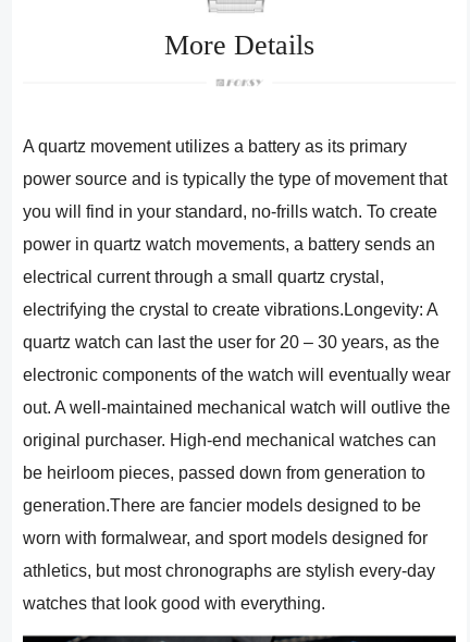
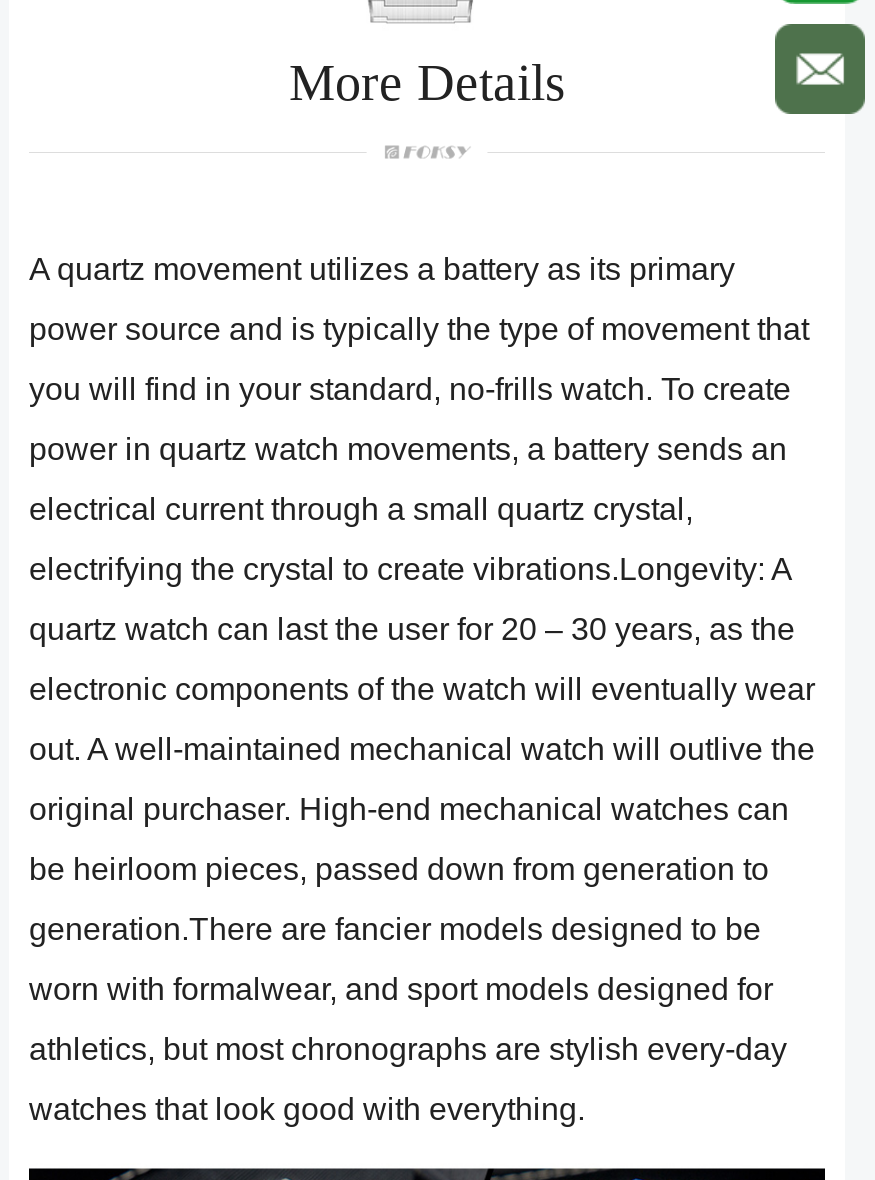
none -> [773,22,867,116] [image]

